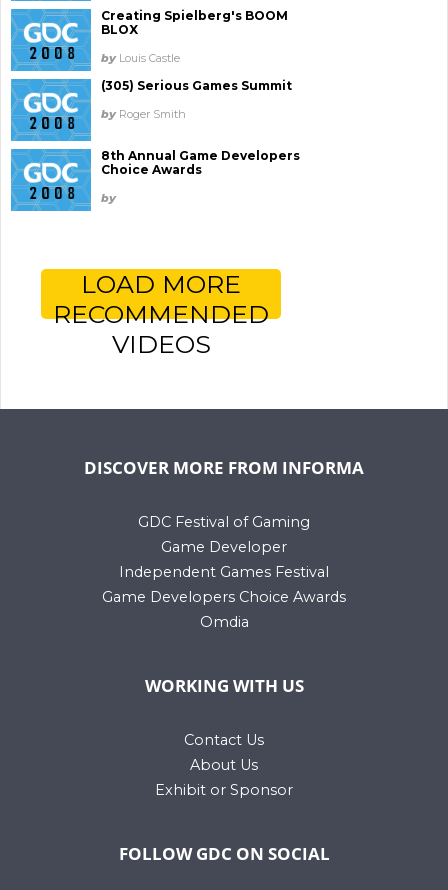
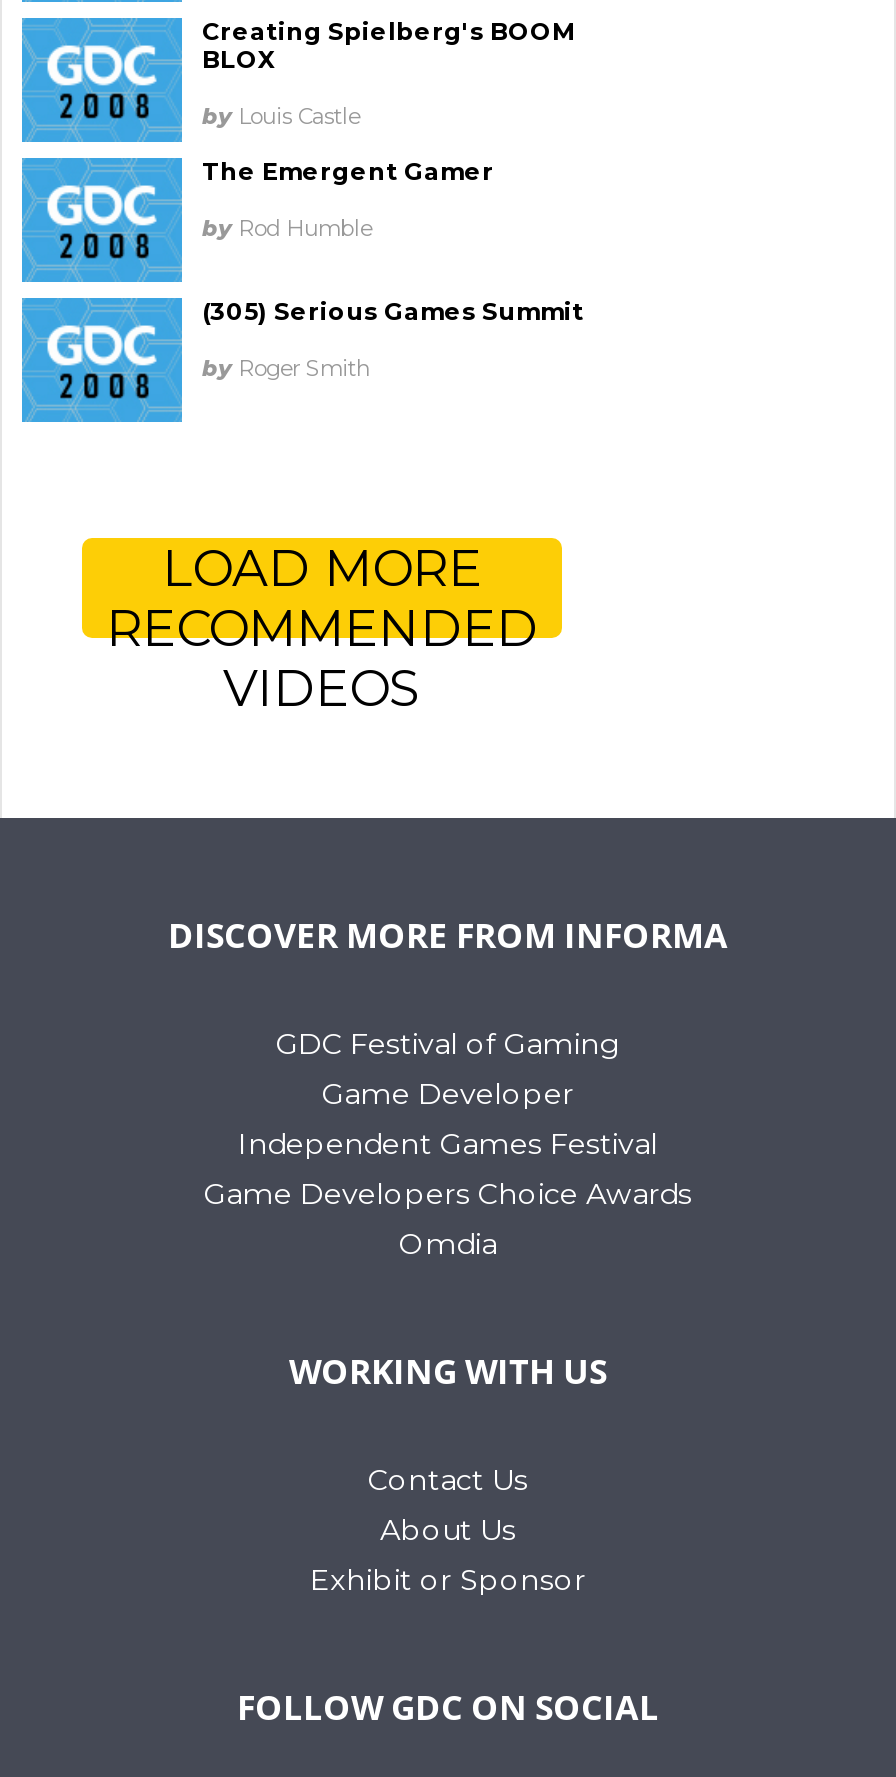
moved [11,12,292,121] -> [22,164,584,382]: [image] | (305) Serious Games Summit | by Roger Smith
none -> [202,156,494,242] The Emergent Gamer | by Rod Humble
[101,148,300,205] 8th Annual Game Developers | Choice Awards | by -> none

